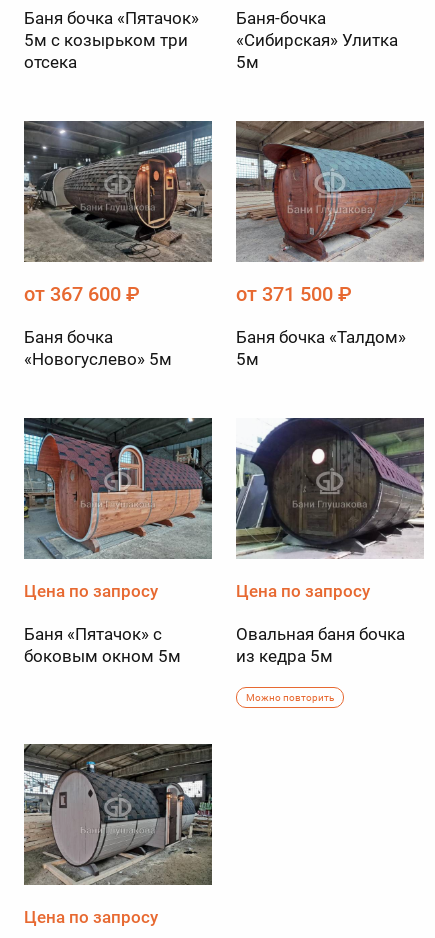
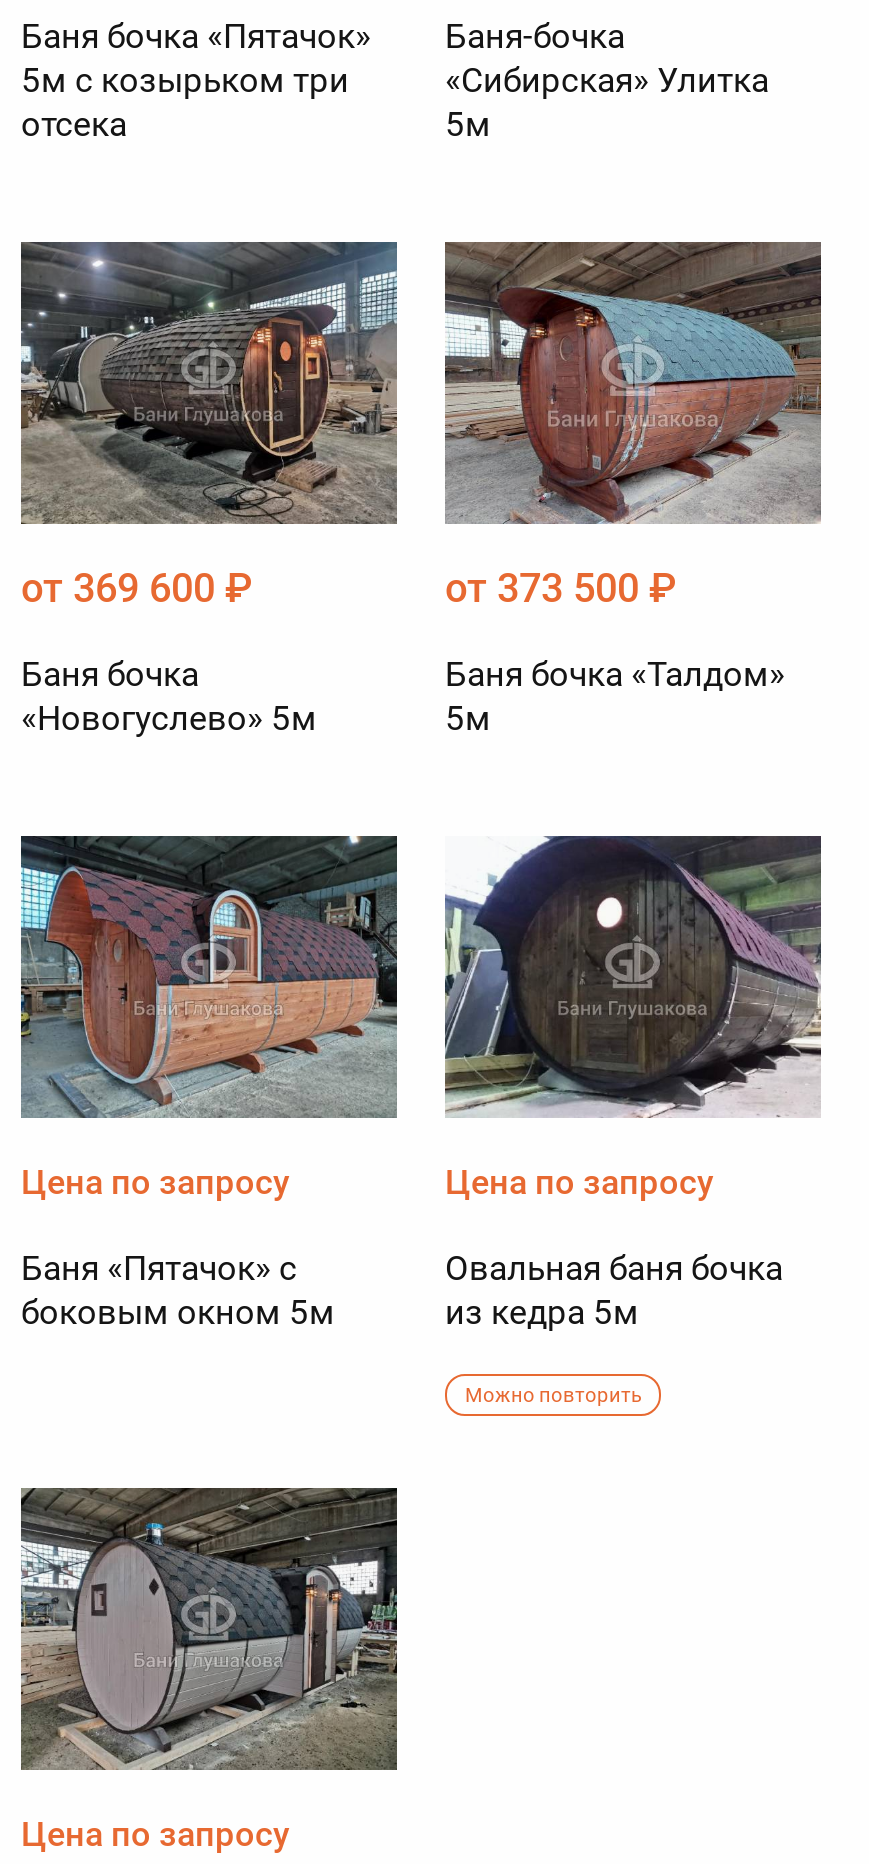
[24,282,140,306] от 367 600 ₽ -> [21,564,253,612] от 369 600 ₽
[236,282,352,306] от 371 500 ₽ -> [445,564,677,612] от 373 500 ₽

